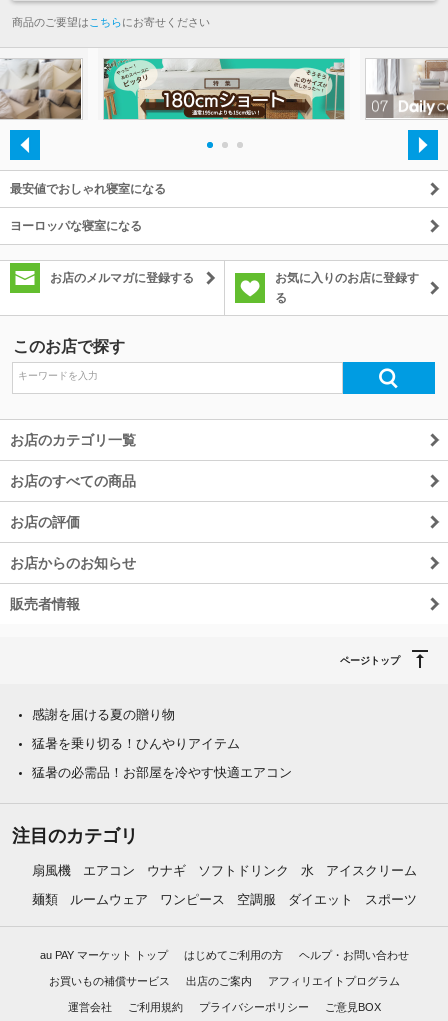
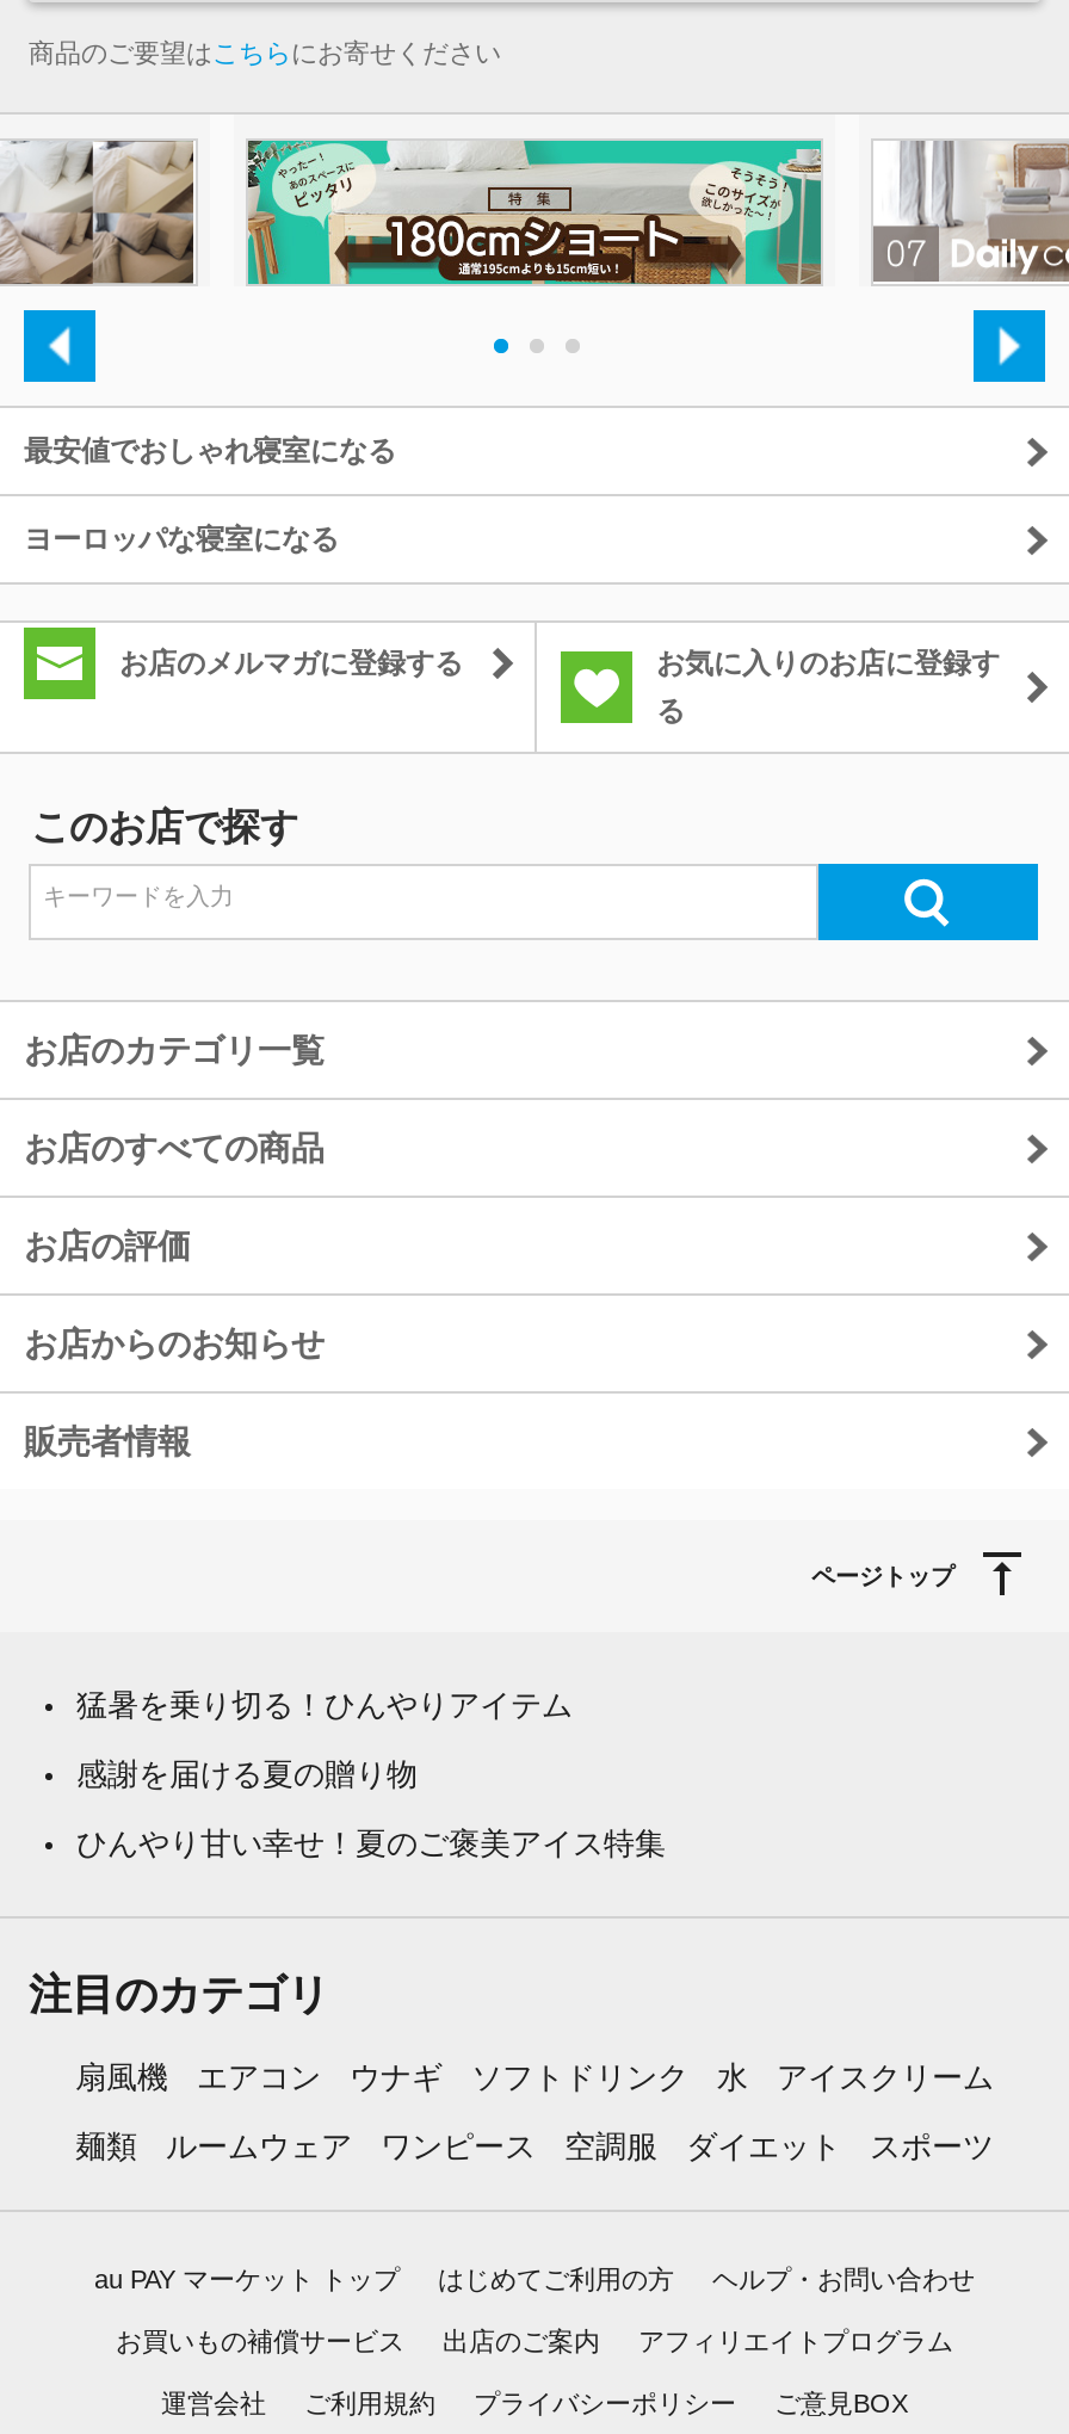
moved [32,707,175,722] -> [76,1756,418,1791]: 感謝を届ける夏の贈り物
moved [32,736,240,751] -> [76,1686,573,1722]: 猛暑を乗り切る！ひんやりアイテム
[32,765,292,780] 猛暑の必需品！お部屋を冷やす快適エアコン -> [76,1825,666,1861] ひんやり甘い幸せ！夏のご褒美アイス特集

